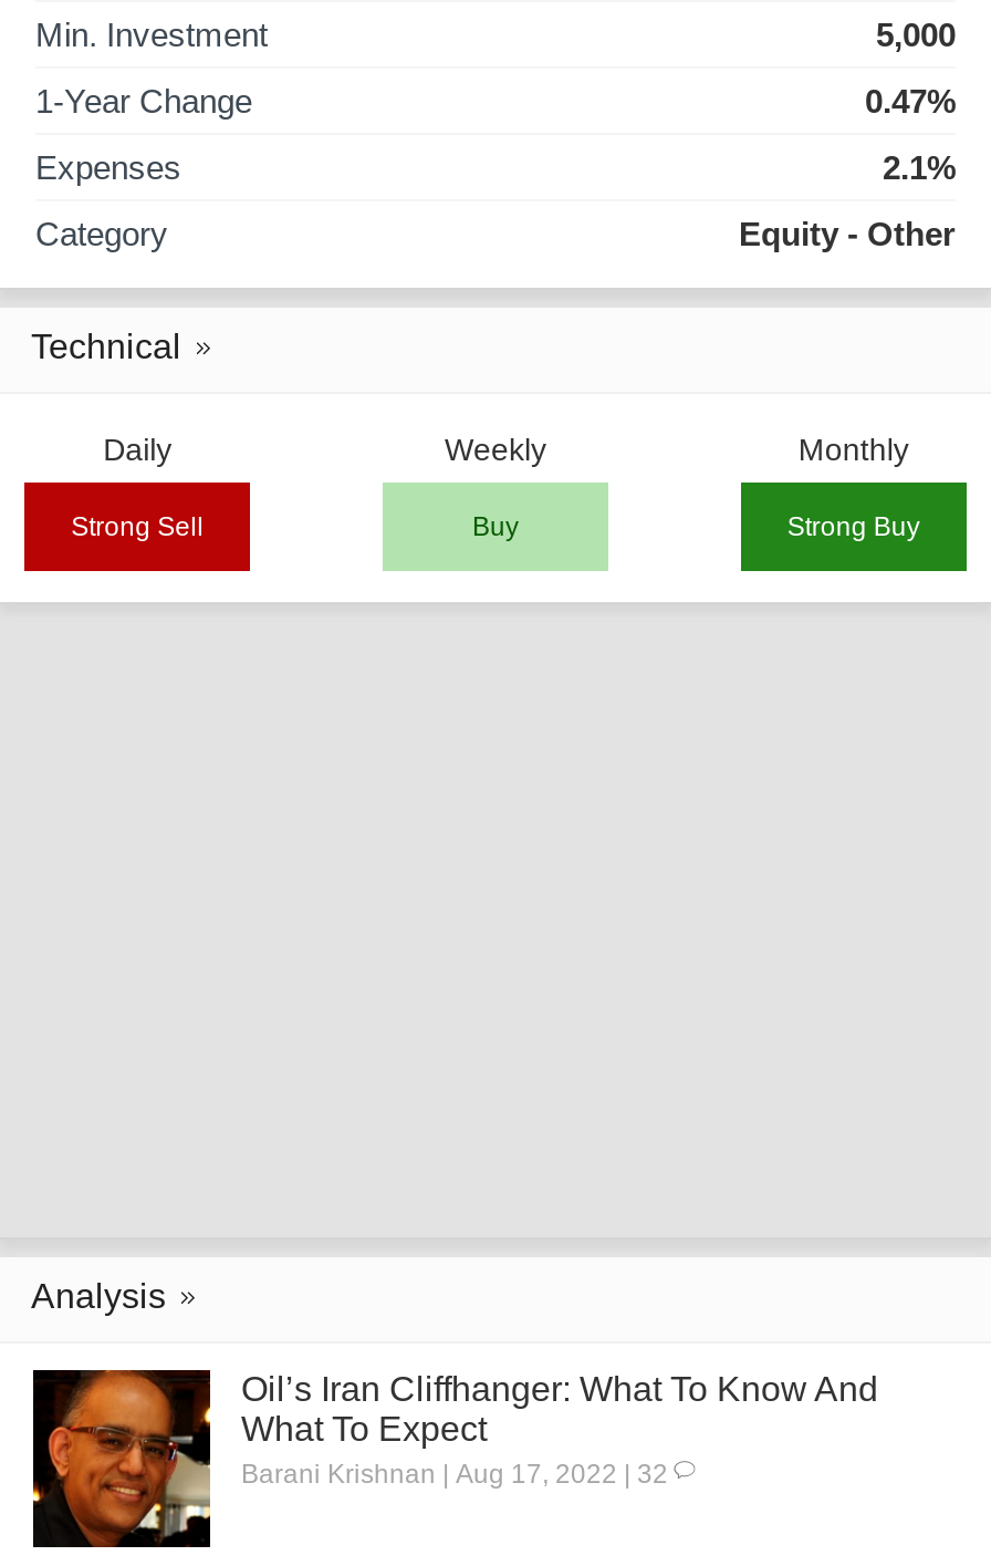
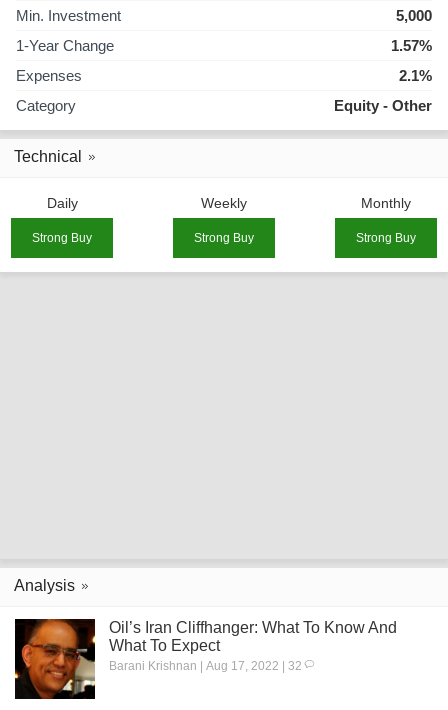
[865,82,956,120] 0.47% -> [391,37,432,54] 1.57%
[71,512,519,543] Strong Sell | Buy -> [32,231,254,245] Strong Buy | Strong Buy

